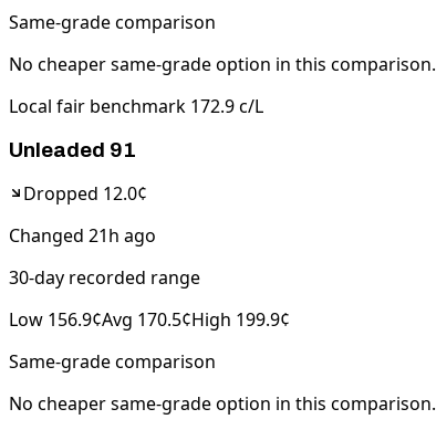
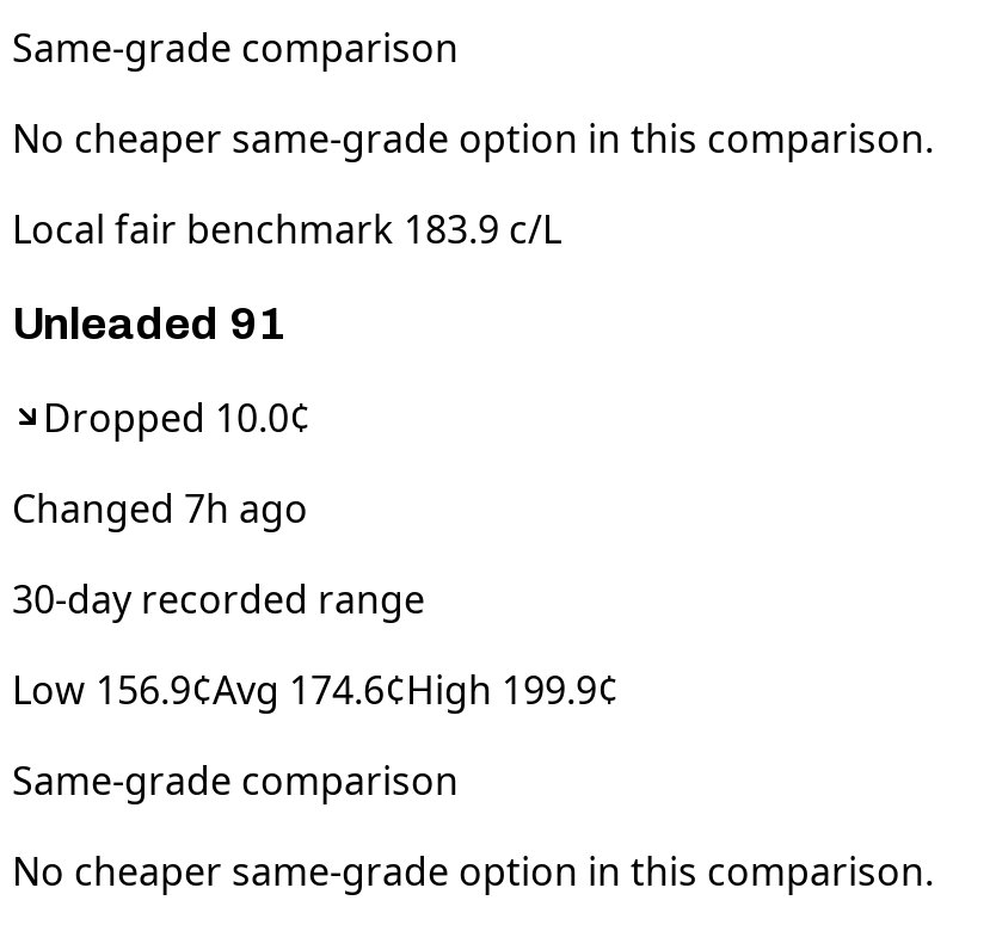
[9,94,263,118] Local fair benchmark 172.9 c/L -> [12,203,561,255] Local fair benchmark 183.9 c/L
[23,182,147,206] Dropped 12.0¢ -> [43,392,311,445] Dropped 10.0¢
[9,224,156,248] Changed 21h ago -> [12,483,308,535] Changed 7h ago
[9,308,290,332] Low 156.9¢Avg 170.5¢High 199.9¢ -> [12,664,619,717] Low 156.9¢Avg 174.6¢High 199.9¢

